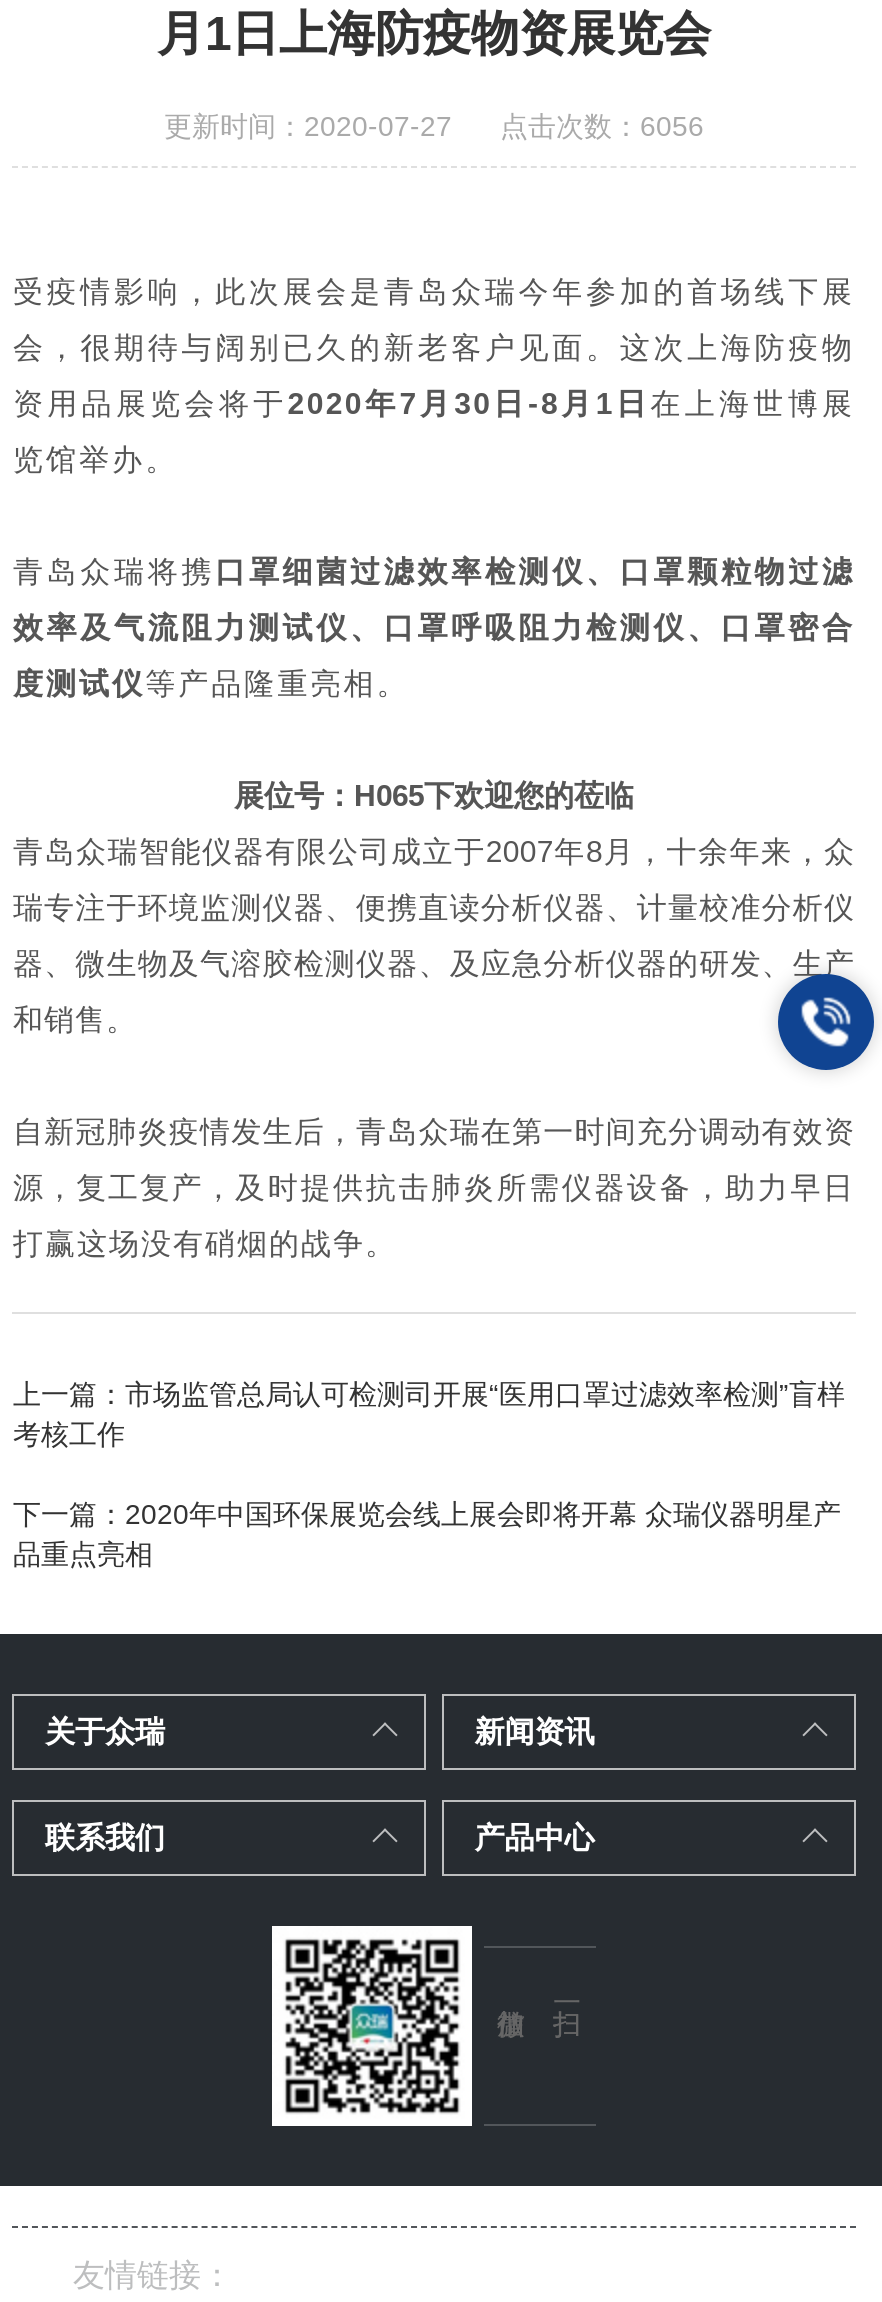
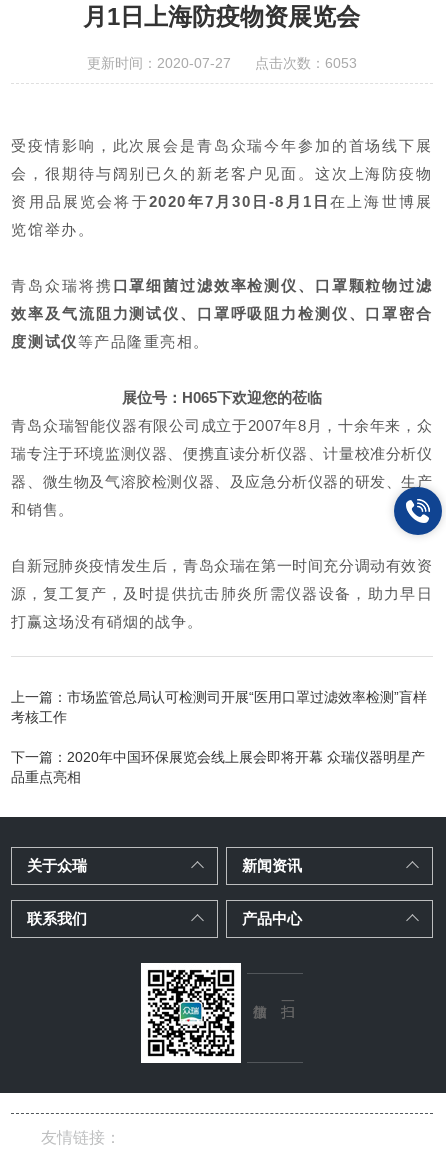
[164,110,704,142] 更新时间：2020-07-27 点击次数：6056 -> [87,55,357,71] 更新时间：2020-07-27 点击次数：6053

